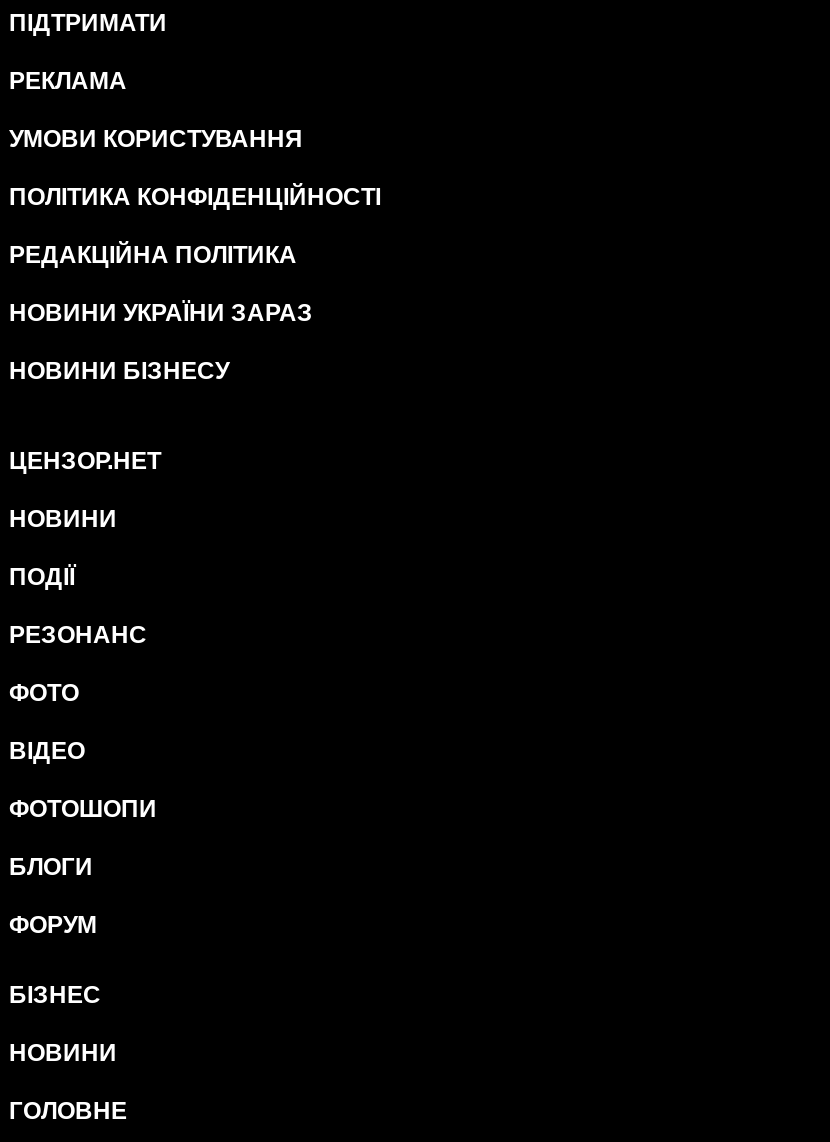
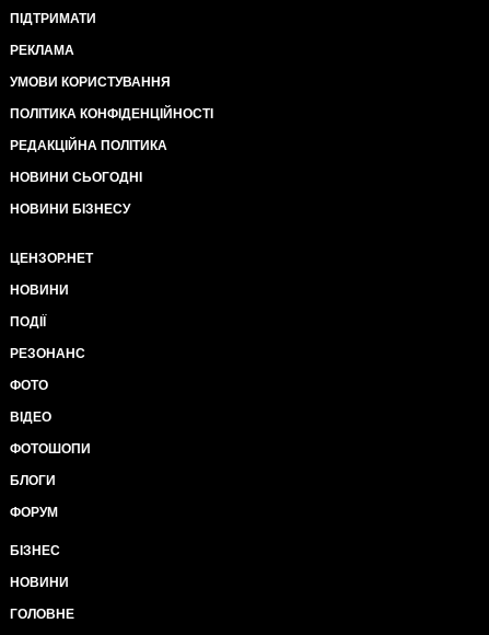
[9,299,313,327] НОВИНИ УКРАЇНИ ЗАРАЗ -> [10,170,142,185] НОВИНИ СЬОГОДНІ

